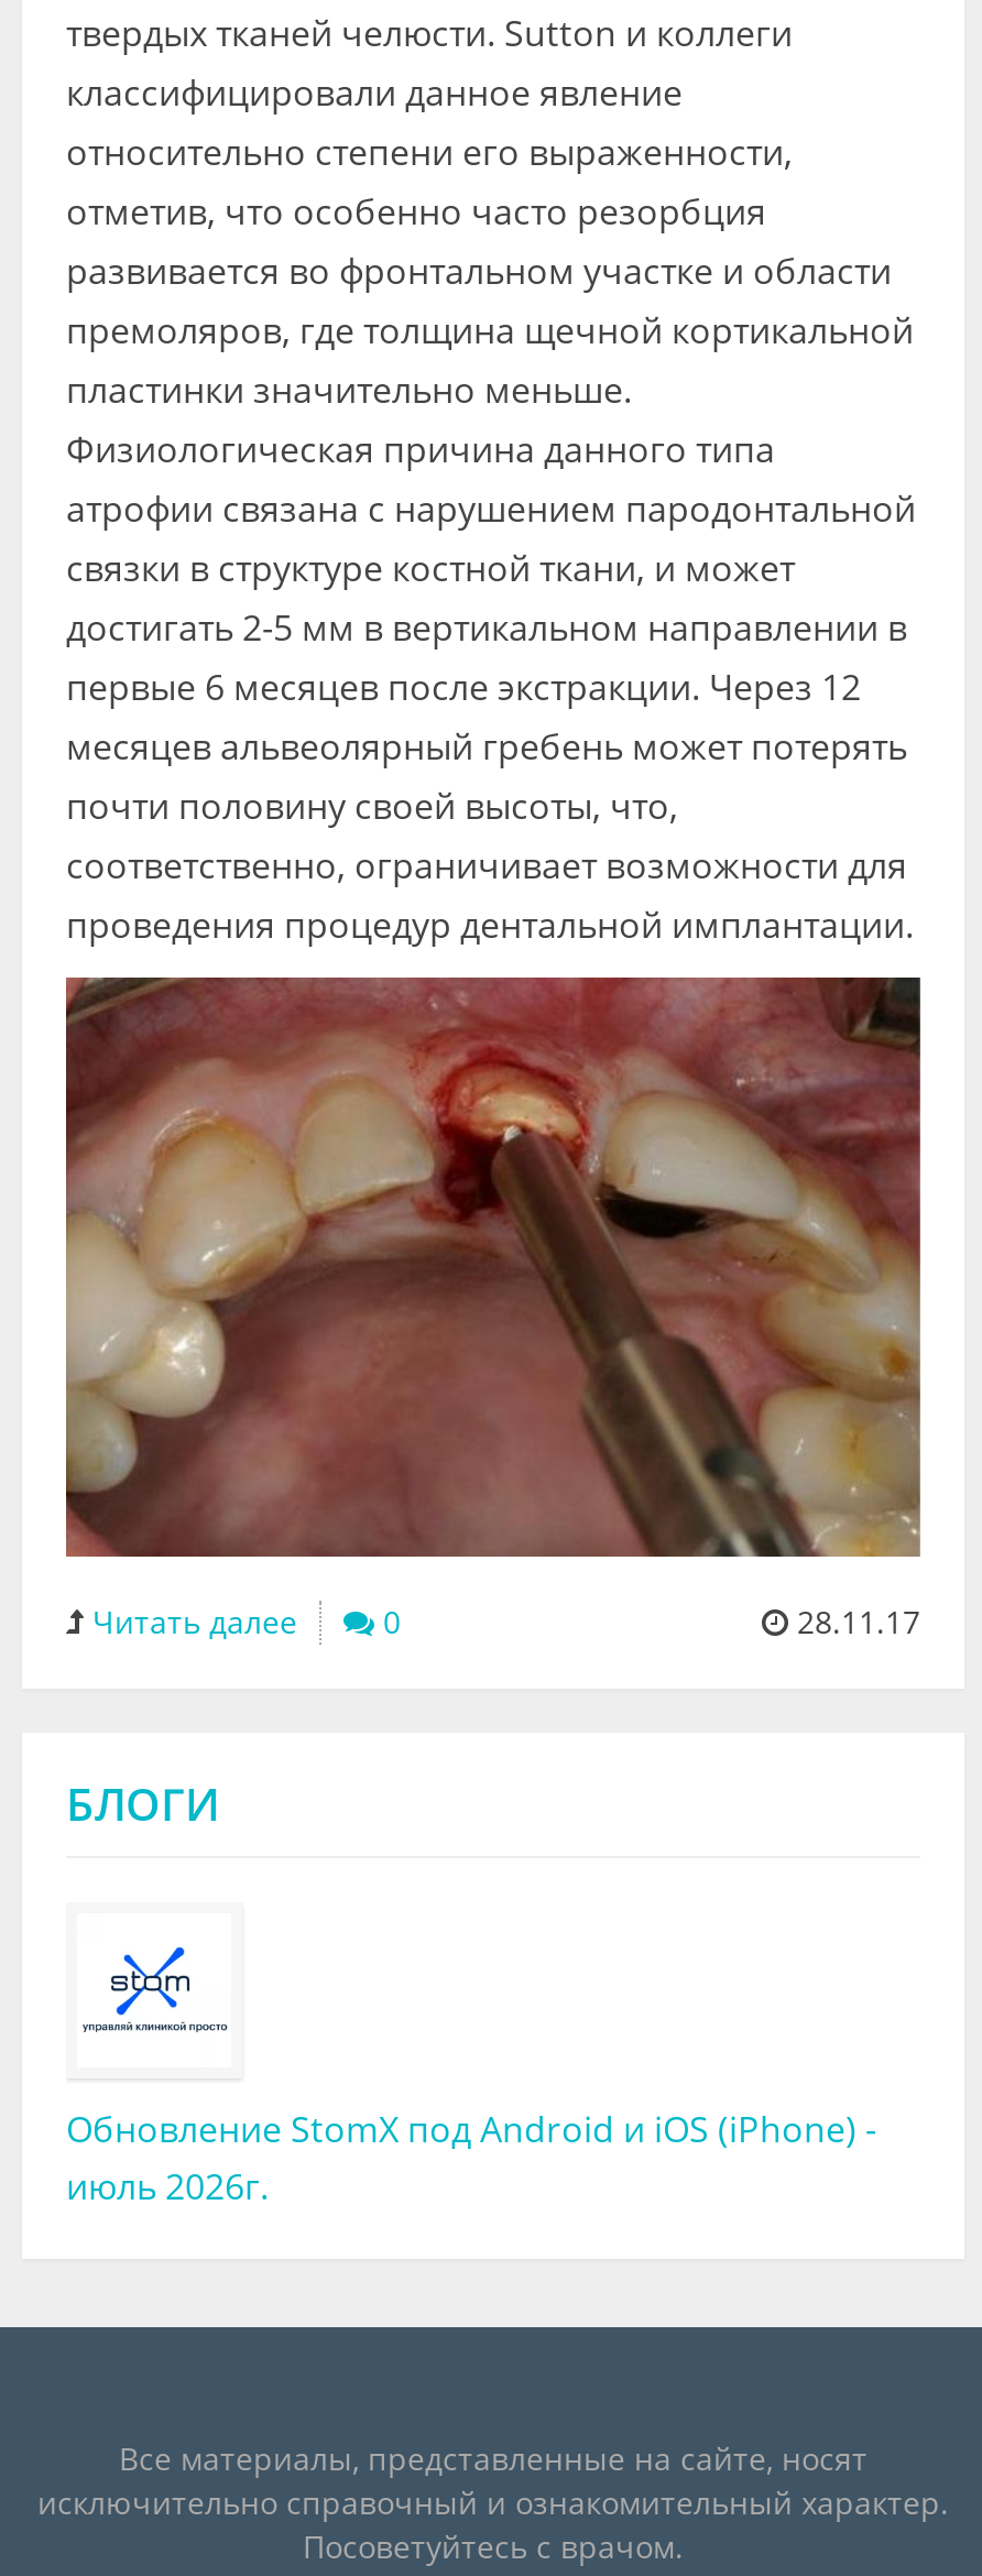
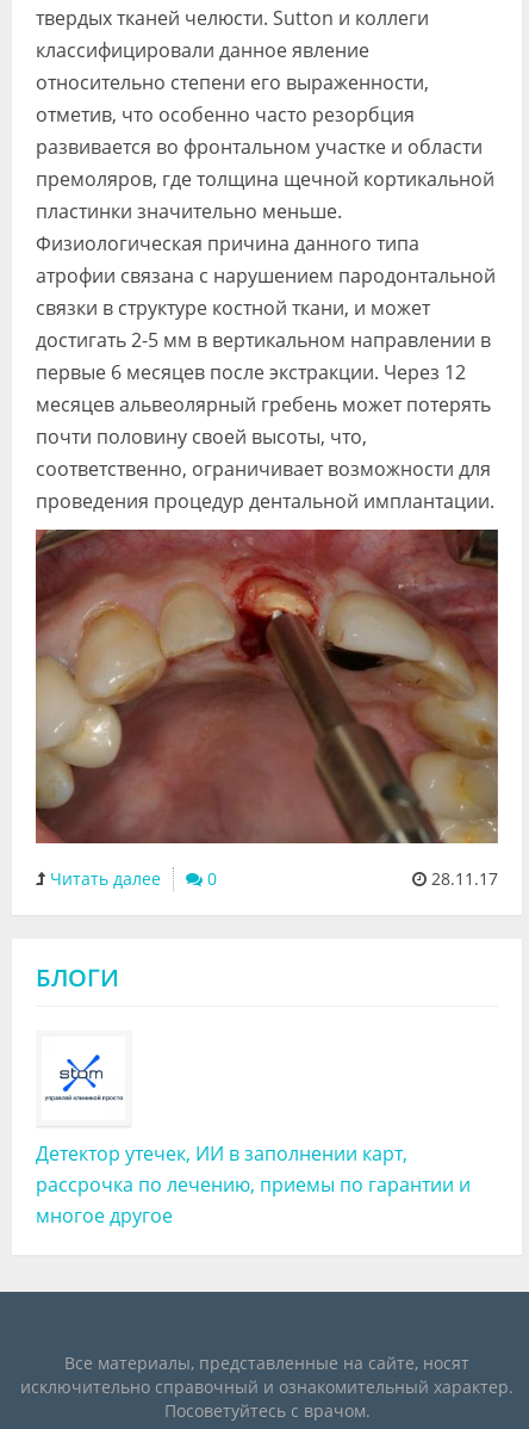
[66,2104,876,2209] Обновление StomX под Android и iOS (iPhone) - | июль 2026г. -> [36,1140,471,1228] Детектор утечек, ИИ в заполнении карт, | рассрочка по лечению, приемы по гарантии и | многое другое

